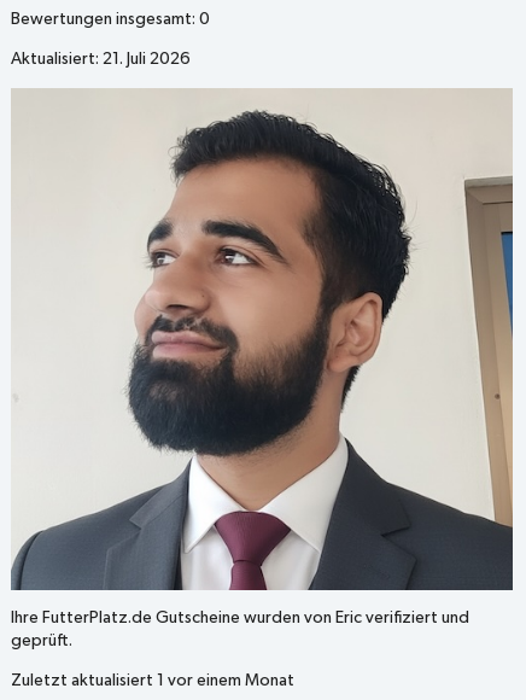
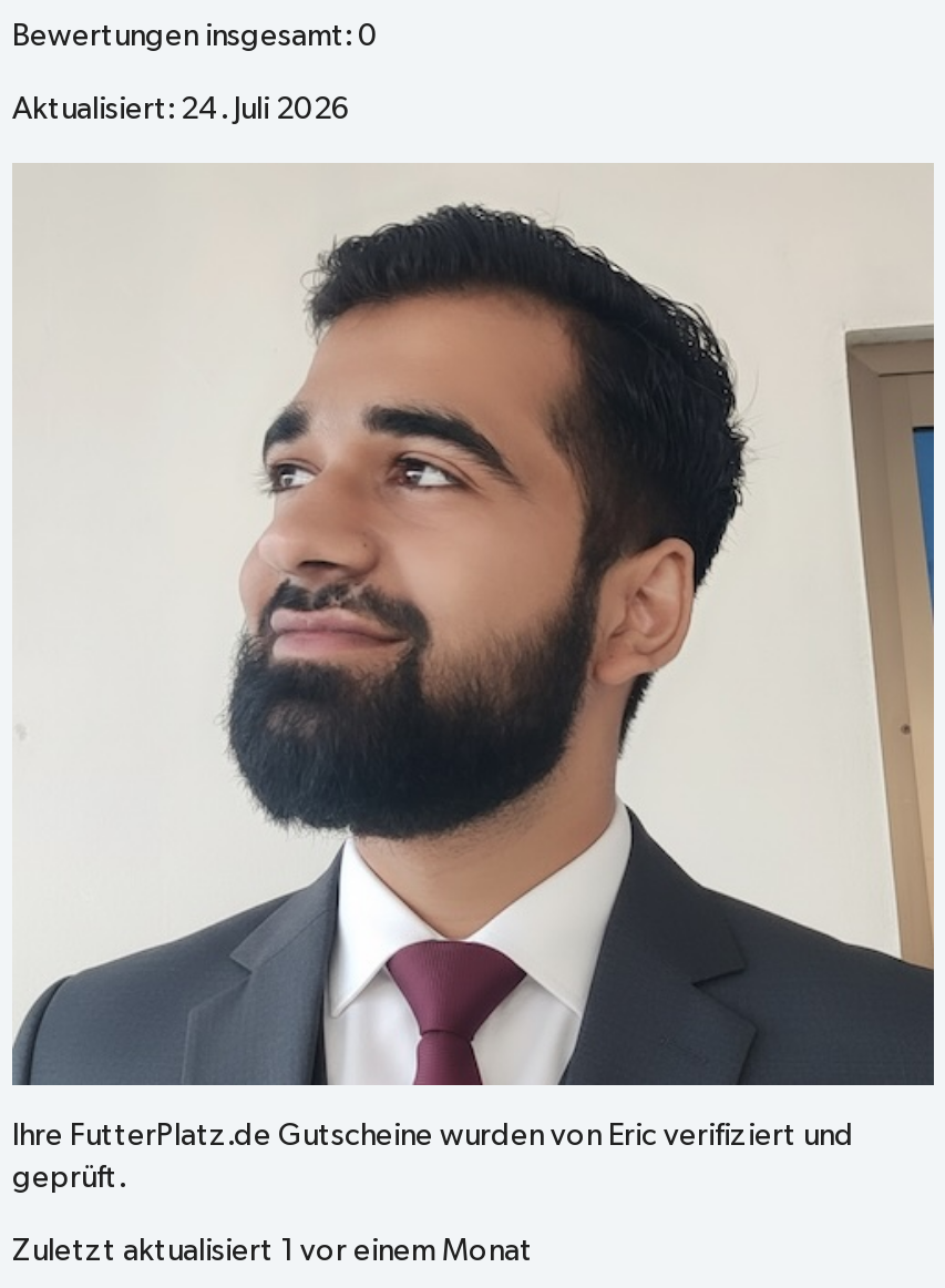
[11,51,191,68] Aktualisiert: 21. Juli 2026 -> [12,95,351,126] Aktualisiert: 24. Juli 2026

